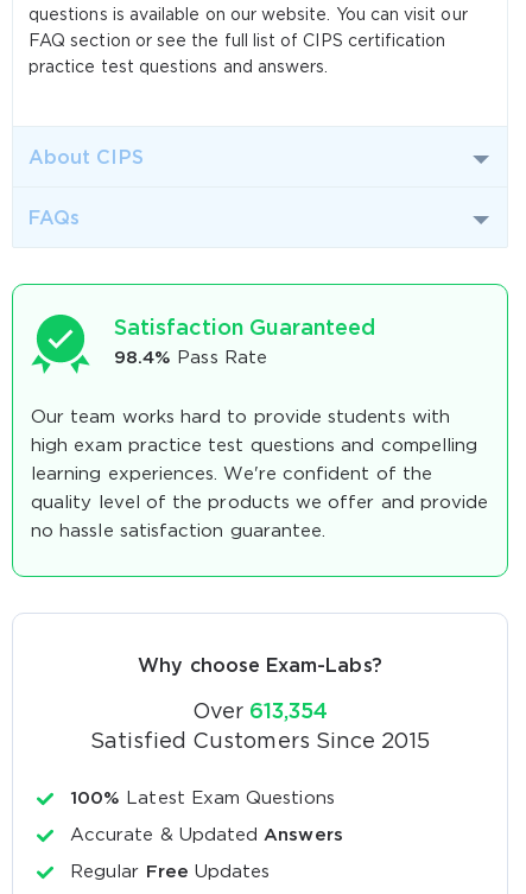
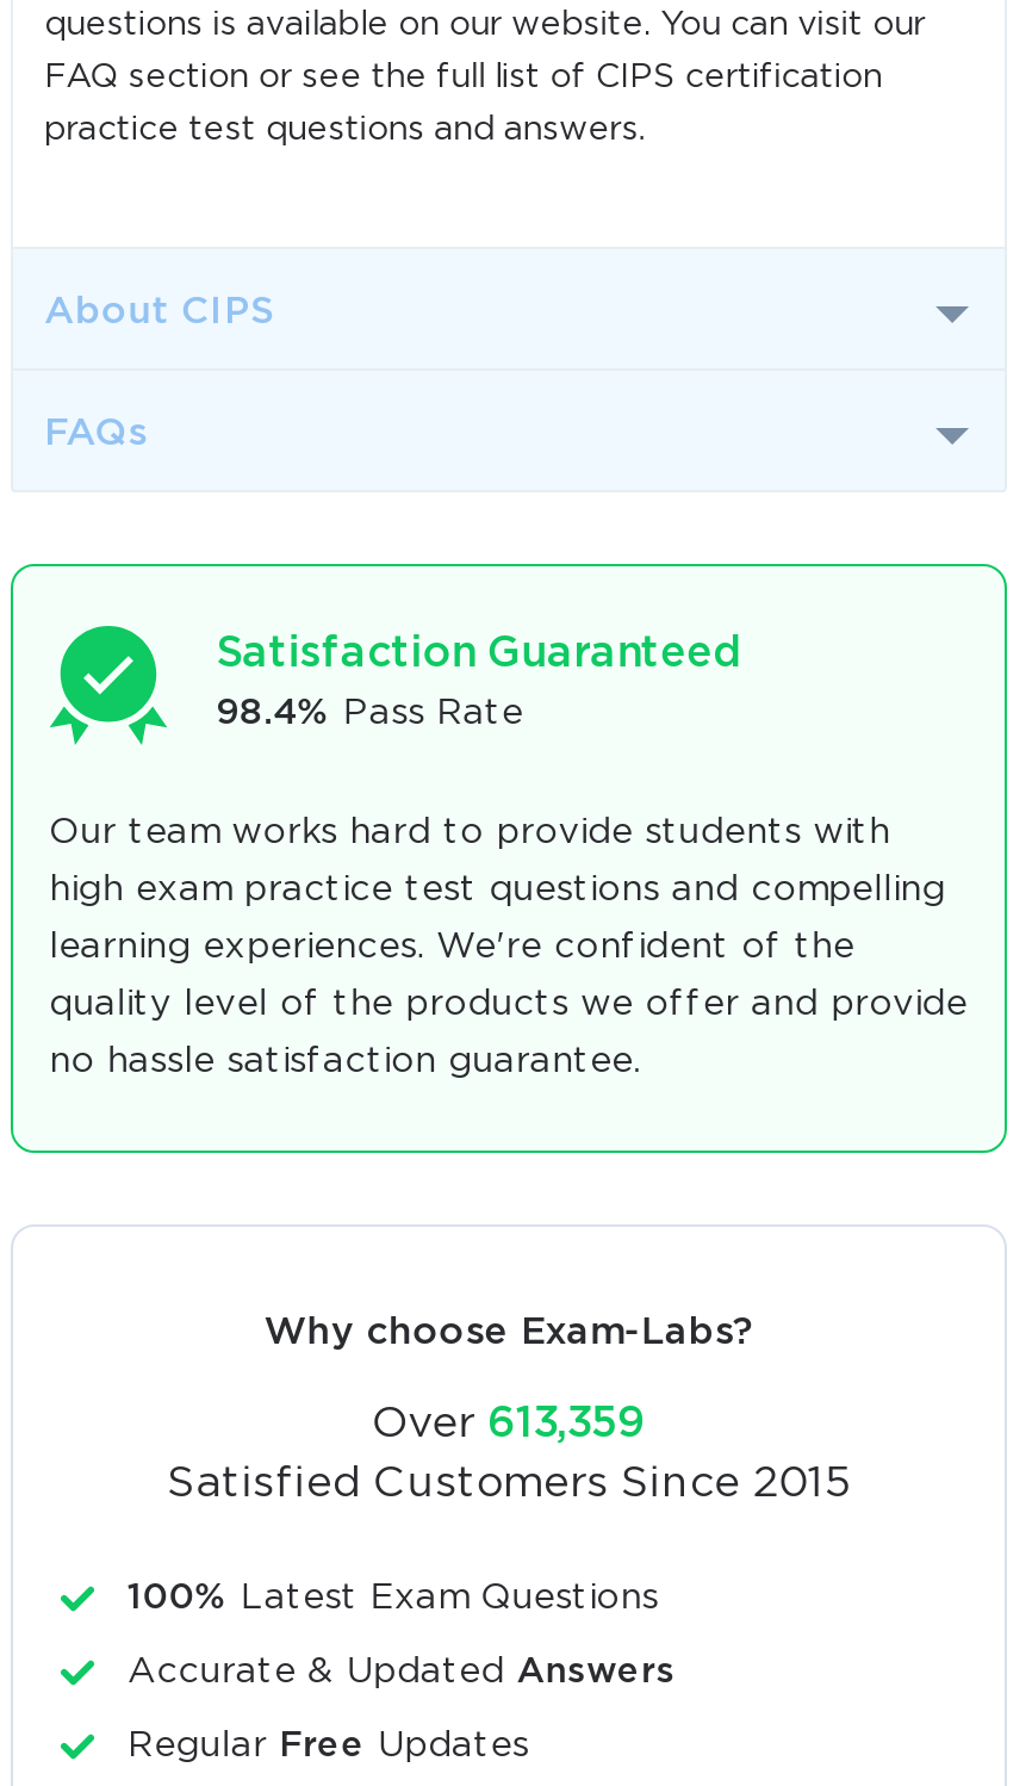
[192,703,328,722] Over 613,354 -> [372,1406,646,1444] Over 613,359

